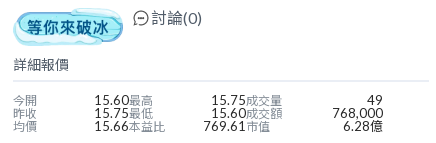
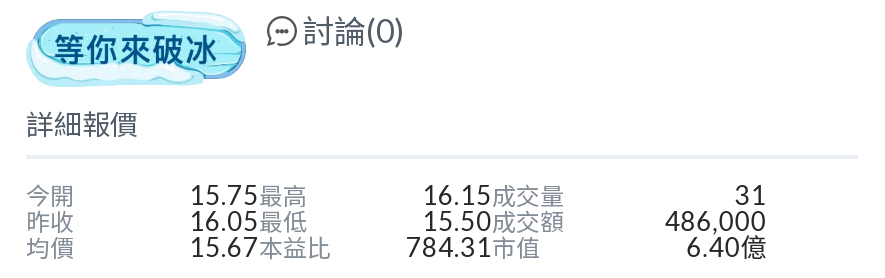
[94,92,153,108] 15.60最高 -> [189,179,307,211] 15.75最高
[211,92,282,108] 15.75成交量 -> [422,179,564,211] 16.15成交量
[367,92,383,108] 49 -> [734,179,766,211] 31
[94,105,153,121] 15.75最低 -> [189,205,307,237] 16.05最低
[211,105,282,121] 15.60成交額 -> [422,205,564,237] 15.50成交額
[332,105,383,121] 768,000 -> [664,205,766,237] 486,000
[94,118,165,134] 15.66本益比 -> [189,231,331,263] 15.67本益比
[203,118,270,134] 769.61市值 -> [406,231,540,263] 784.31市值
[343,118,383,134] 6.28億 -> [686,231,766,263] 6.40億

